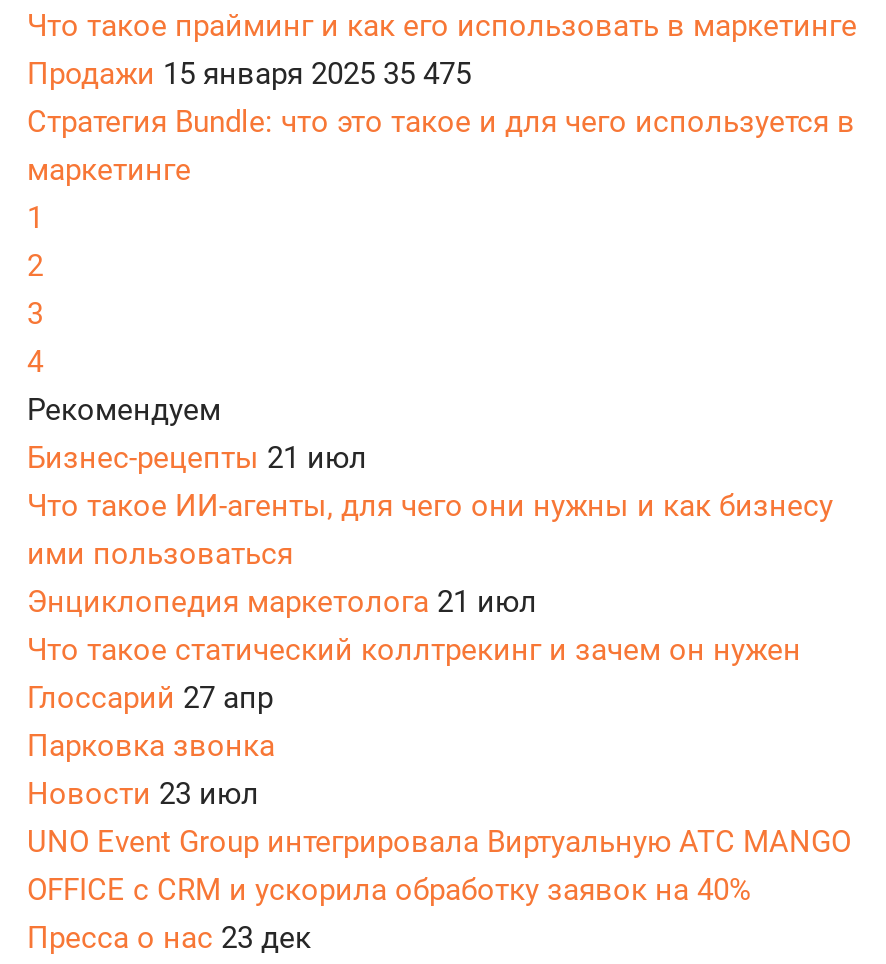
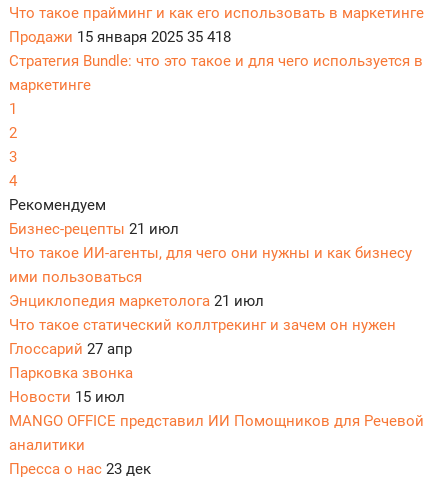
[27,57,471,93] Продажи 15 января 2025 35 475 -> [9,28,231,46] Продажи 15 января 2025 35 418
[27,777,851,909] Новости 23 июл | UNO Event Group интегрировала Виртуальную АТС MANGO | OFFICE с CRM и ускорила обработку заявок на 40% -> [9,388,424,454] Новости 15 июл | MANGO OFFICE представил ИИ Помощников для Речевой | аналитики

